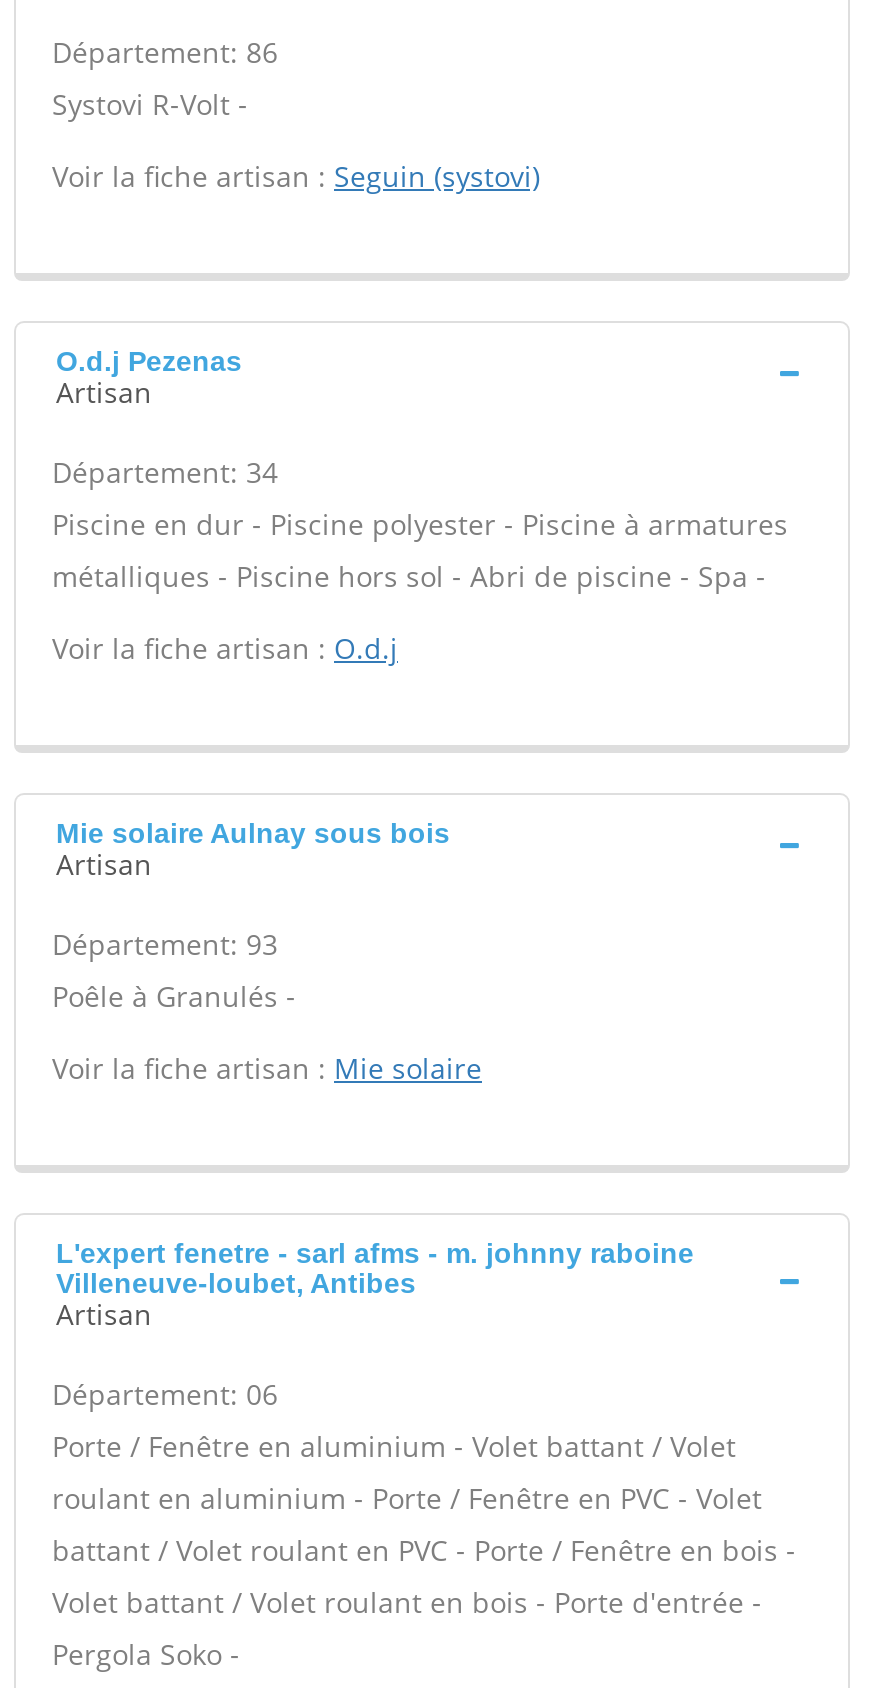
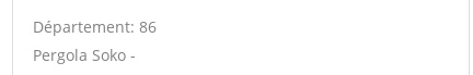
[52,85,540,195] Systovi R-Volt - | Voir la fiche artisan : Seguin (systovi) -> none
[52,345,788,667] O.d.j Pezenas | Artisan | Département: 34 | Piscine en dur - Piscine polyester - Piscine à armatures | métalliques - Piscine hors sol - Abri de piscine - Spa - | Voir la fiche artisan : O.d.j -> none
[52,817,482,1087] Mie solaire Aulnay sous bois | Artisan | Département: 93 | Poêle à Granulés - | Voir la fiche artisan : Mie solaire -> none
[52,1237,796,1621] L'expert fenetre - sarl afms - m. johnny raboine | Villeneuve-loubet, Antibes | Artisan | Département: 06 | Porte / Fenêtre en aluminium - Volet battant / Volet | roulant en aluminium - Porte / Fenêtre en PVC - Volet | battant / Volet roulant en PVC - Porte / Fenêtre en bois - | Volet battant / Volet roulant en bois - Porte d'entrée - -> none

